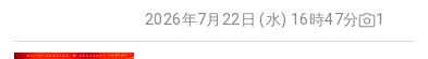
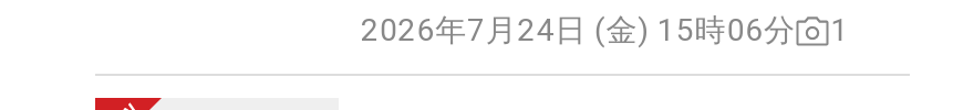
[145,11,359,28] 2026年7月22日 (水) 16時47分 -> [361,12,796,47] 2026年7月24日 (金) 15時06分

